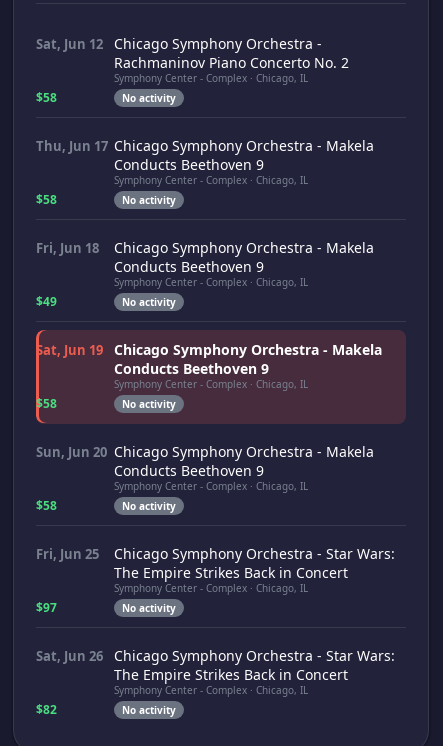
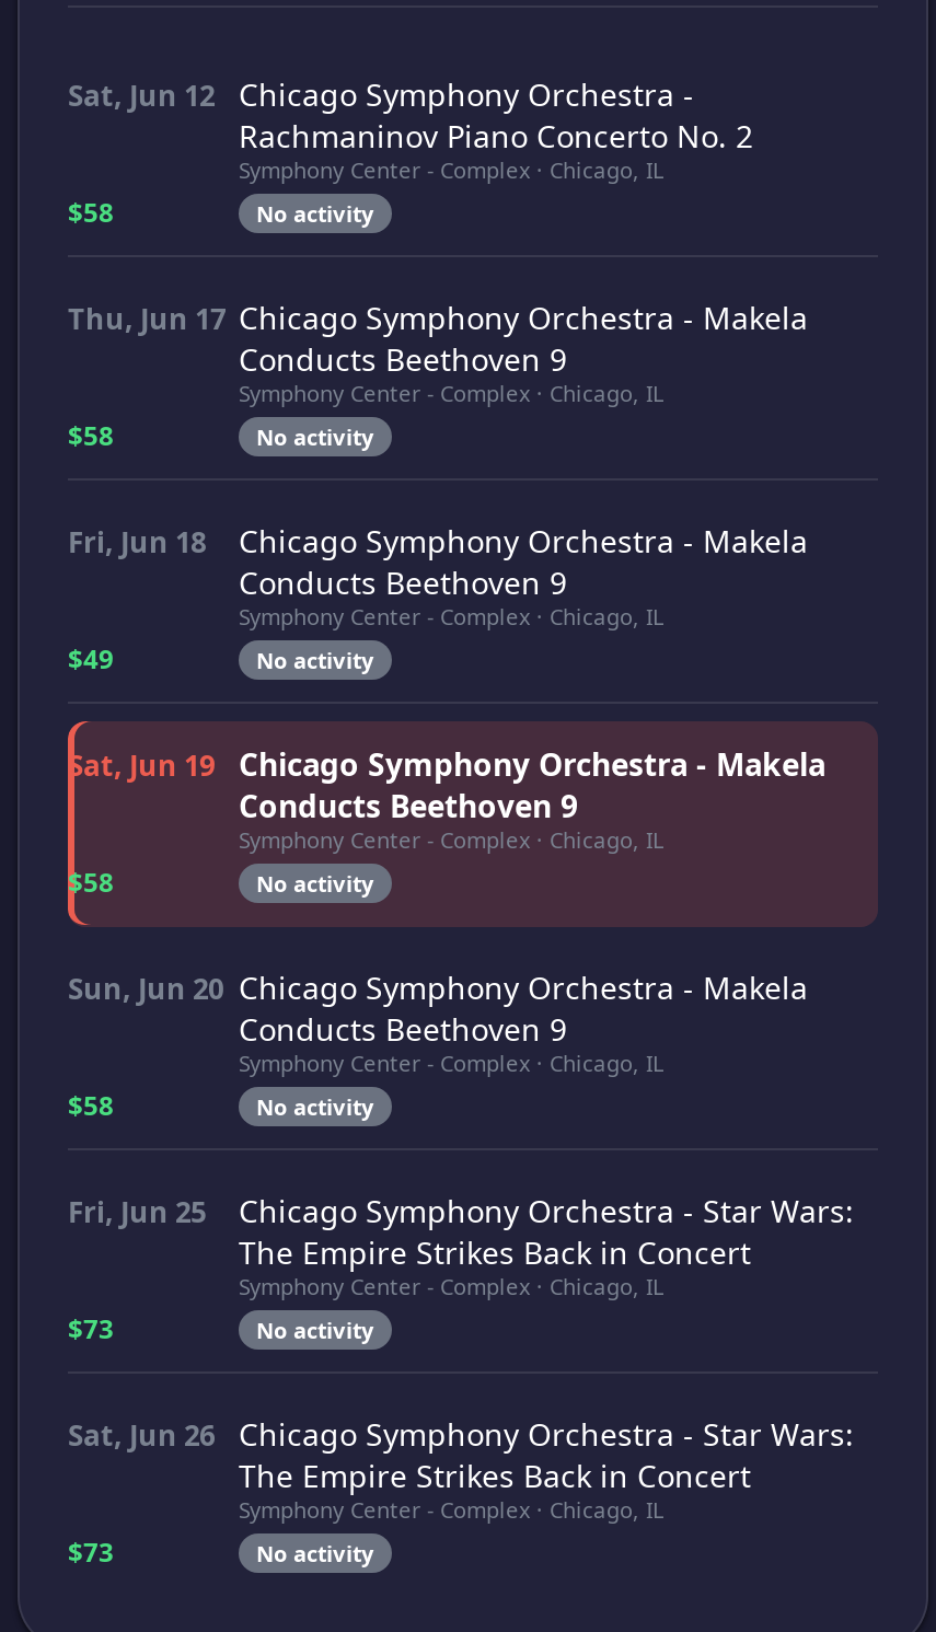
[36,599,57,616] $97 -> [68,1310,114,1347] $73
[36,701,57,718] $82 -> [68,1533,114,1571] $73

